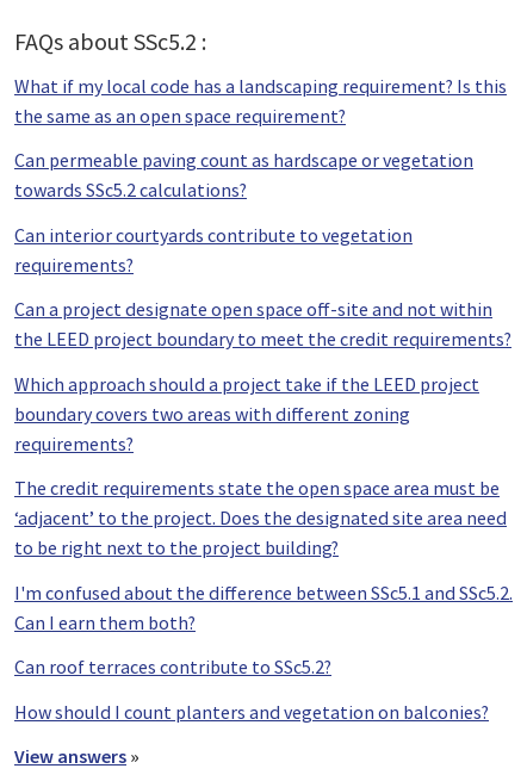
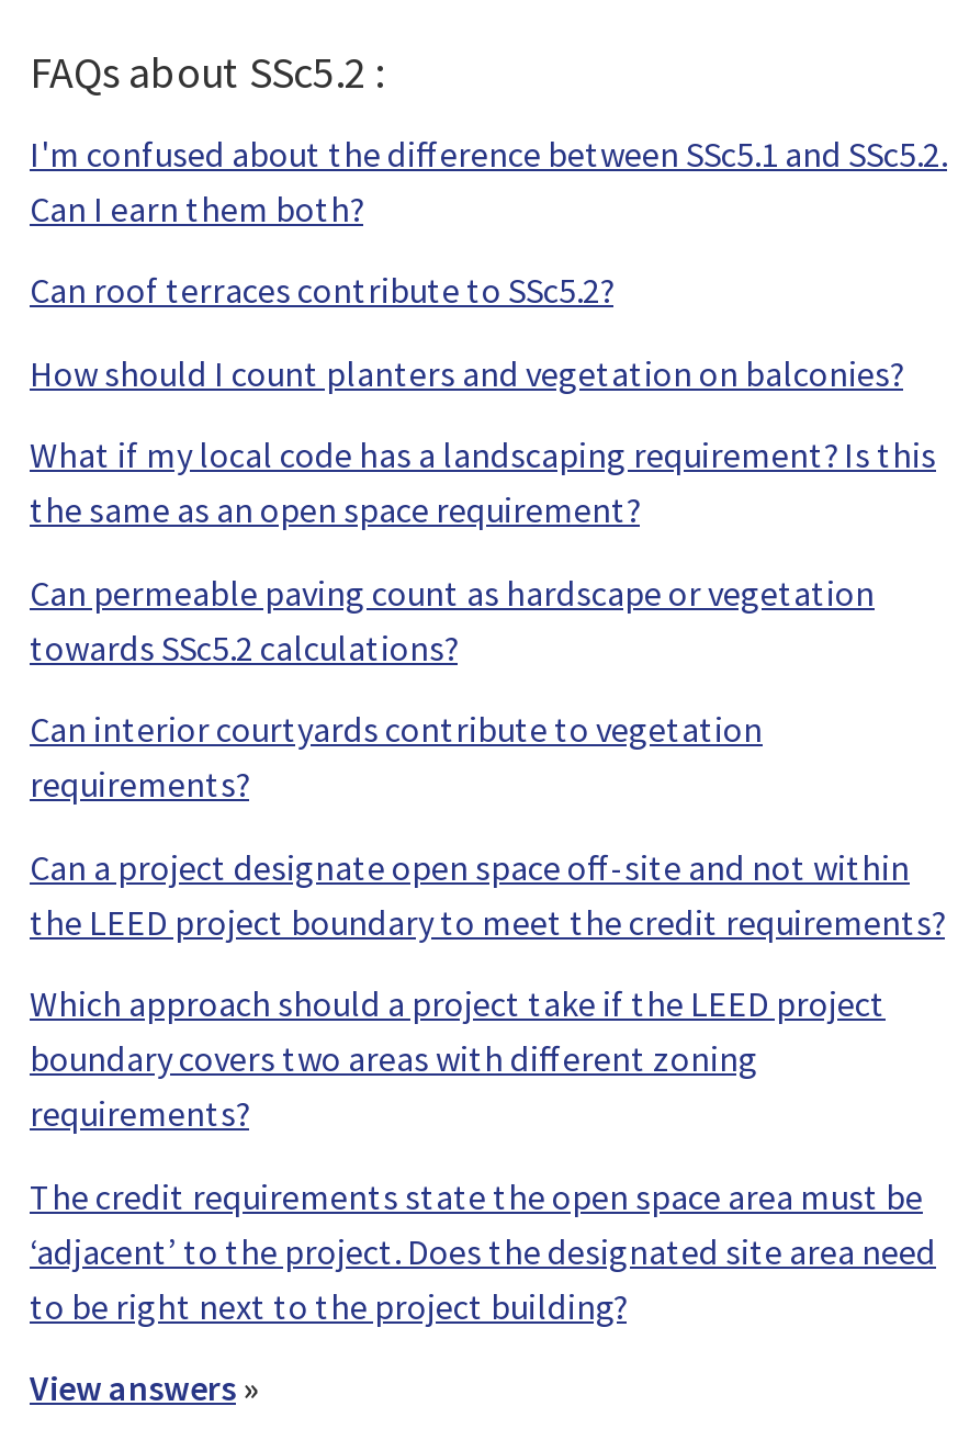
moved [14,74,511,559] -> [30,433,945,1327]: What if my local code has a landscaping requirement? Is this | the same as an open space requirement? | Can permeable paving count as hardscape or vegetation | ... | ‘adjacent’ to the project. Does the designated site area need | to be right next to the project building?
moved [14,580,513,723] -> [30,131,947,394]: I'm confused about the difference between SSc5.1 and SSc5.2. | Can I earn them both? | Can roof terraces contribute to SSc5.2? | How should I count planters and vegetation on balconies?

